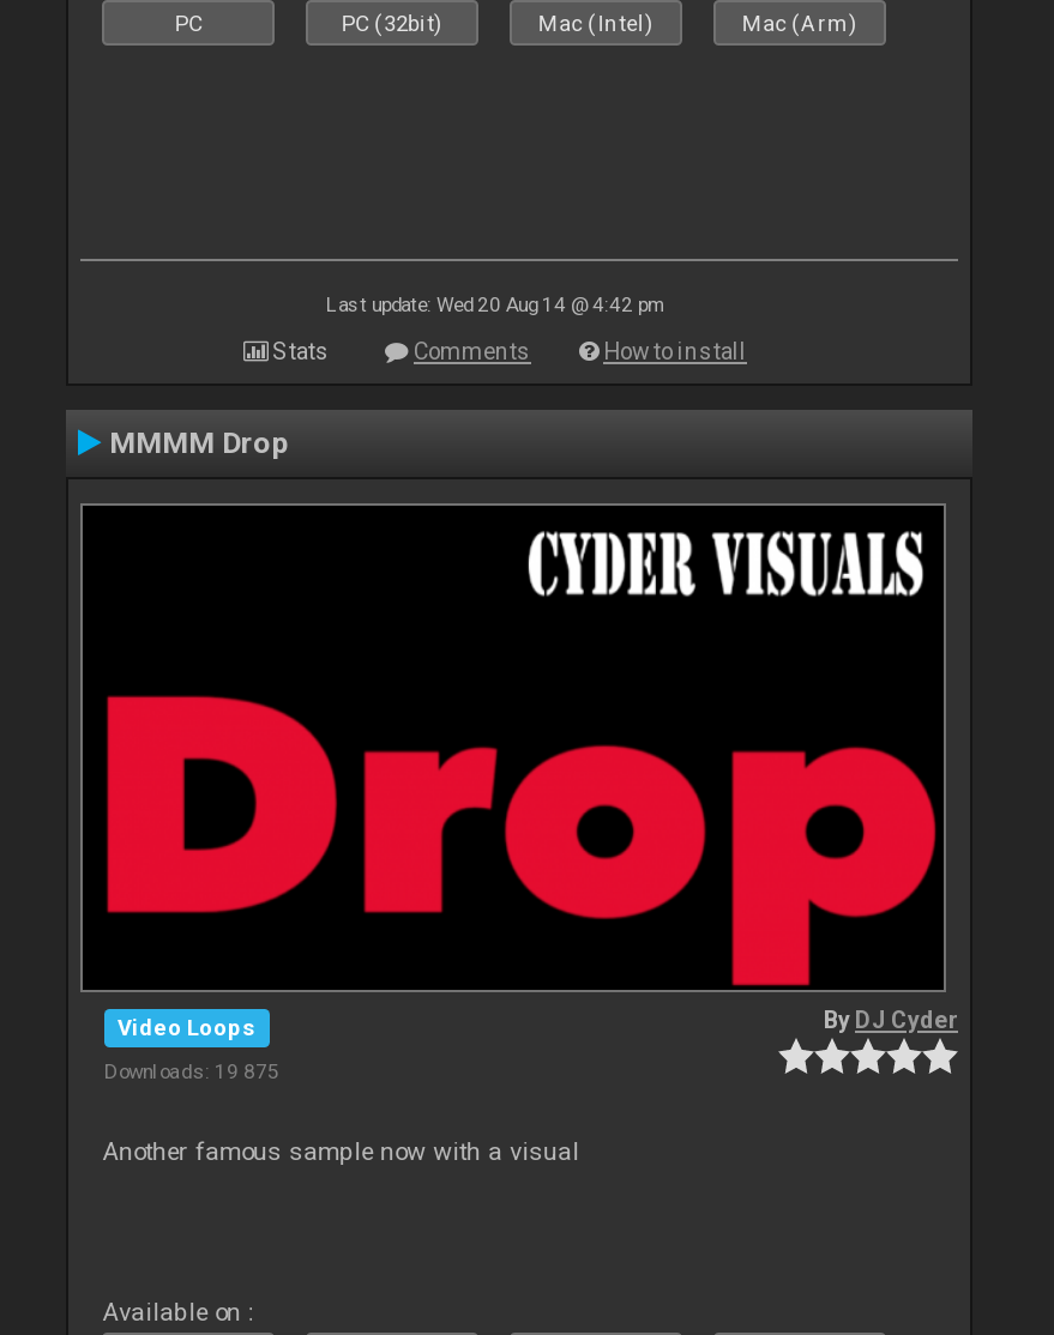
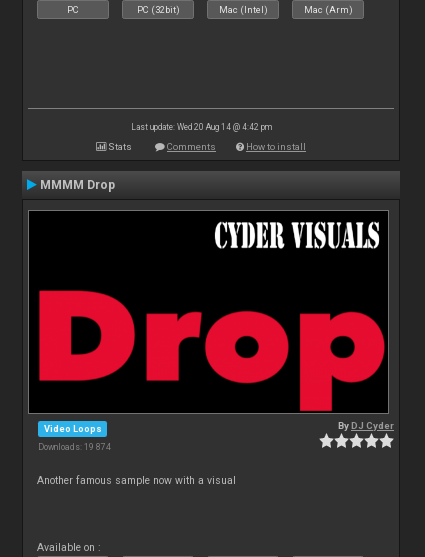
[104,1059,279,1083] Downloads: 19 875 -> [38,442,111,452] Downloads: 19 874

